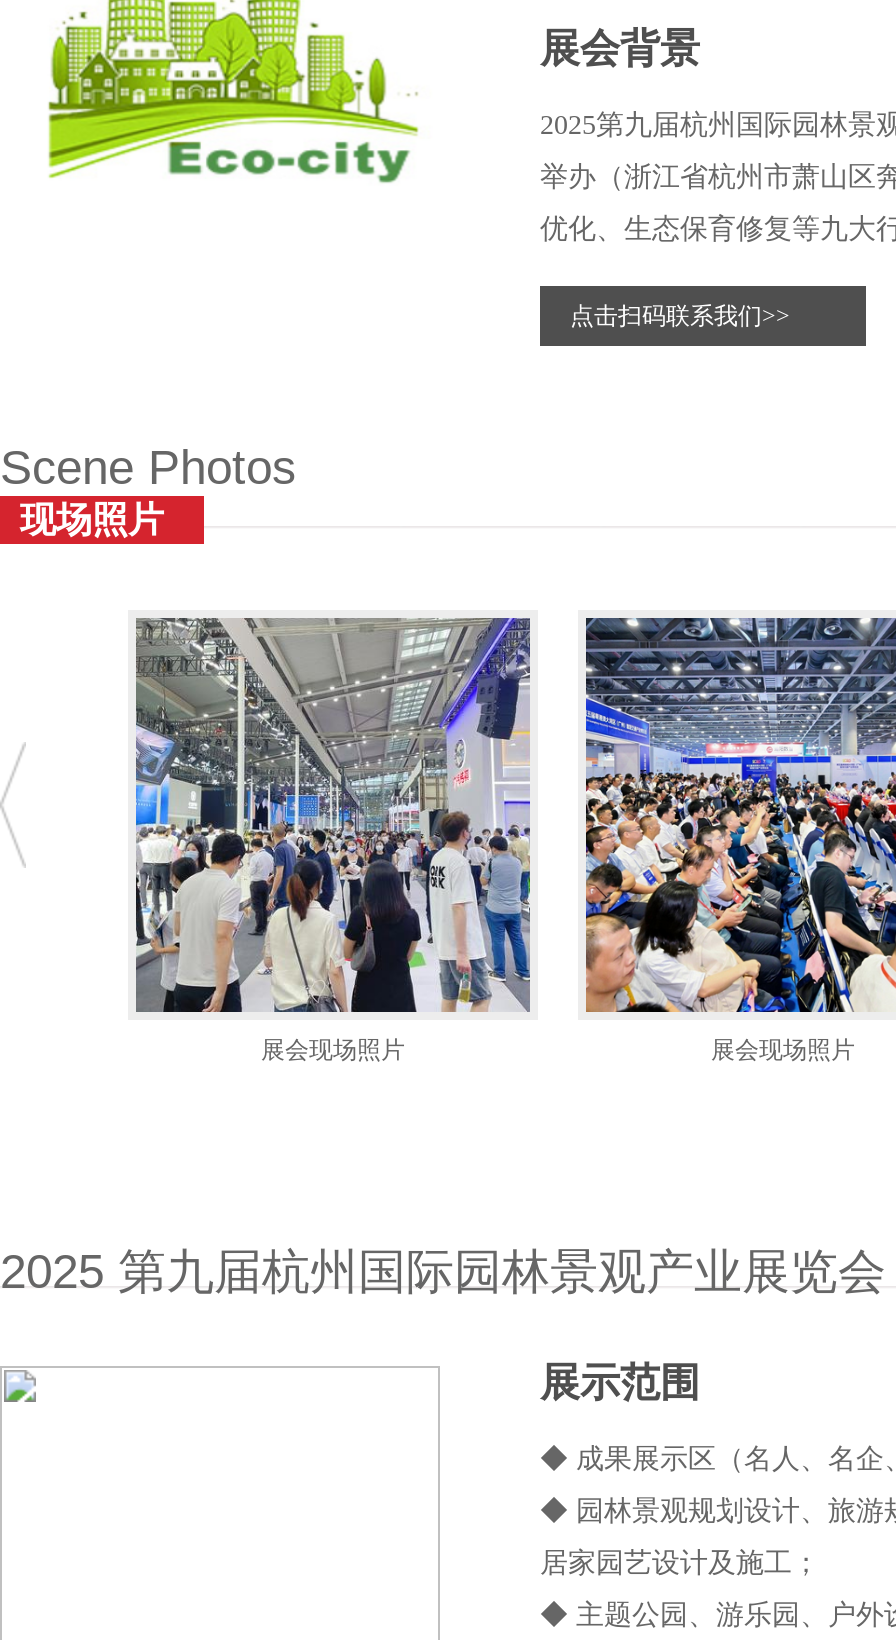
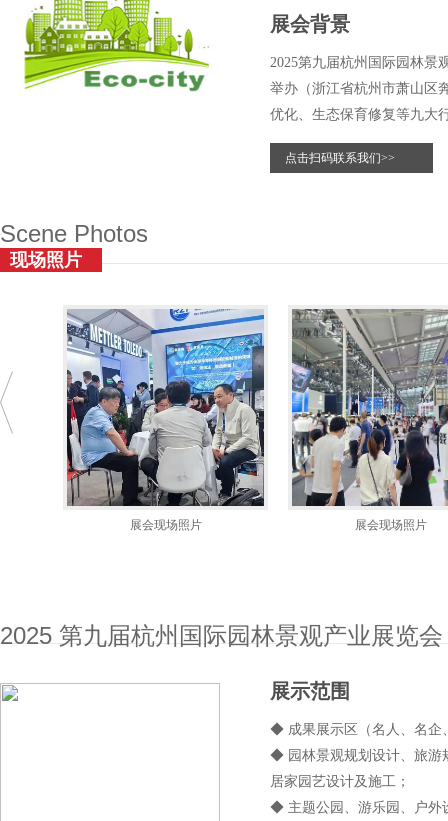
[134,616,532,1012] [image] -> [66,309,265,507] [image]
[584,616,890,1014] [image] -> [291,308,445,507] [image]

